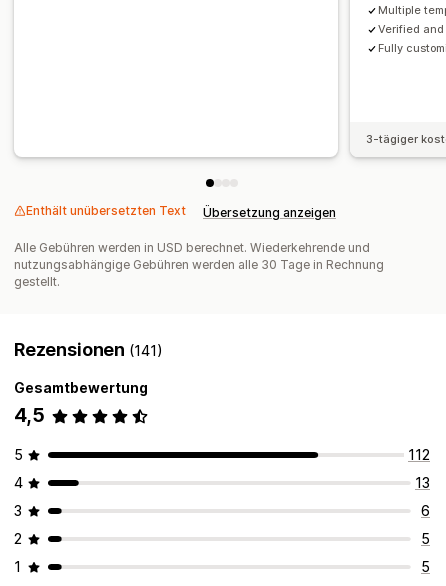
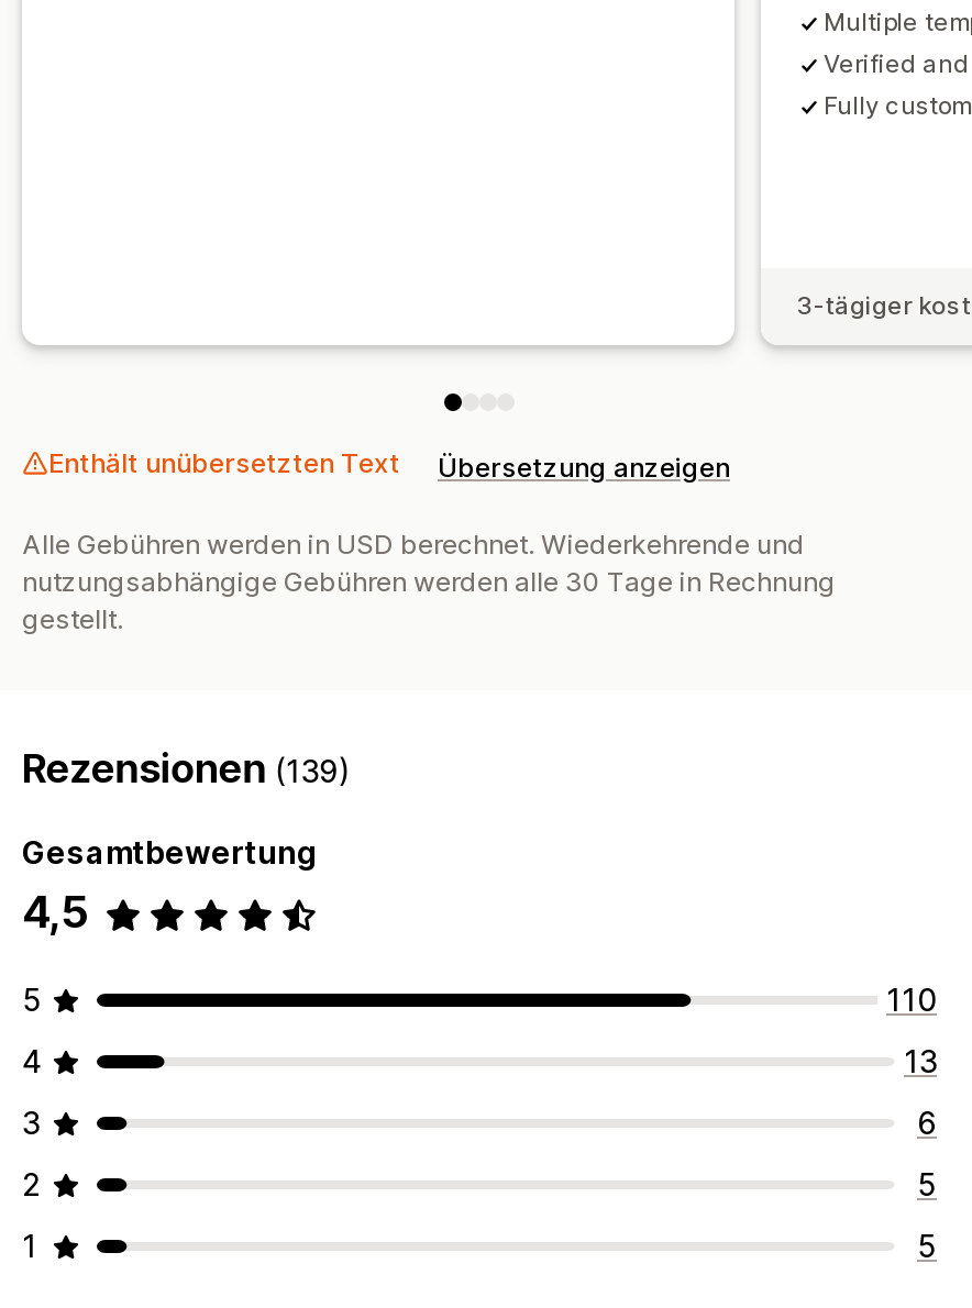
[14,339,163,360] Rezensionen (141) -> [22,746,351,792] Rezensionen (139)
[408,446,430,463] 112 -> [886,982,937,1019] 110

